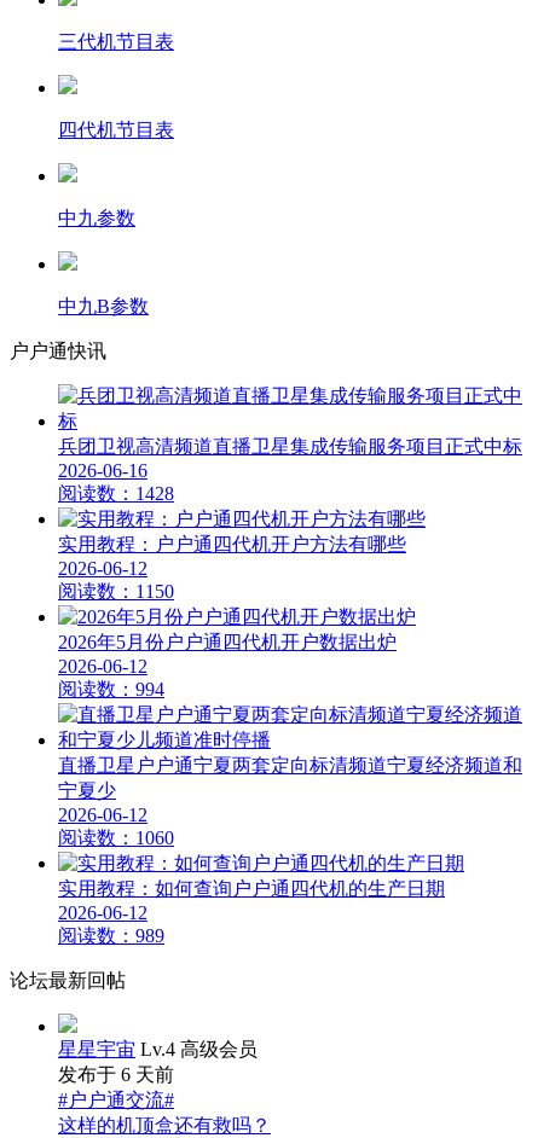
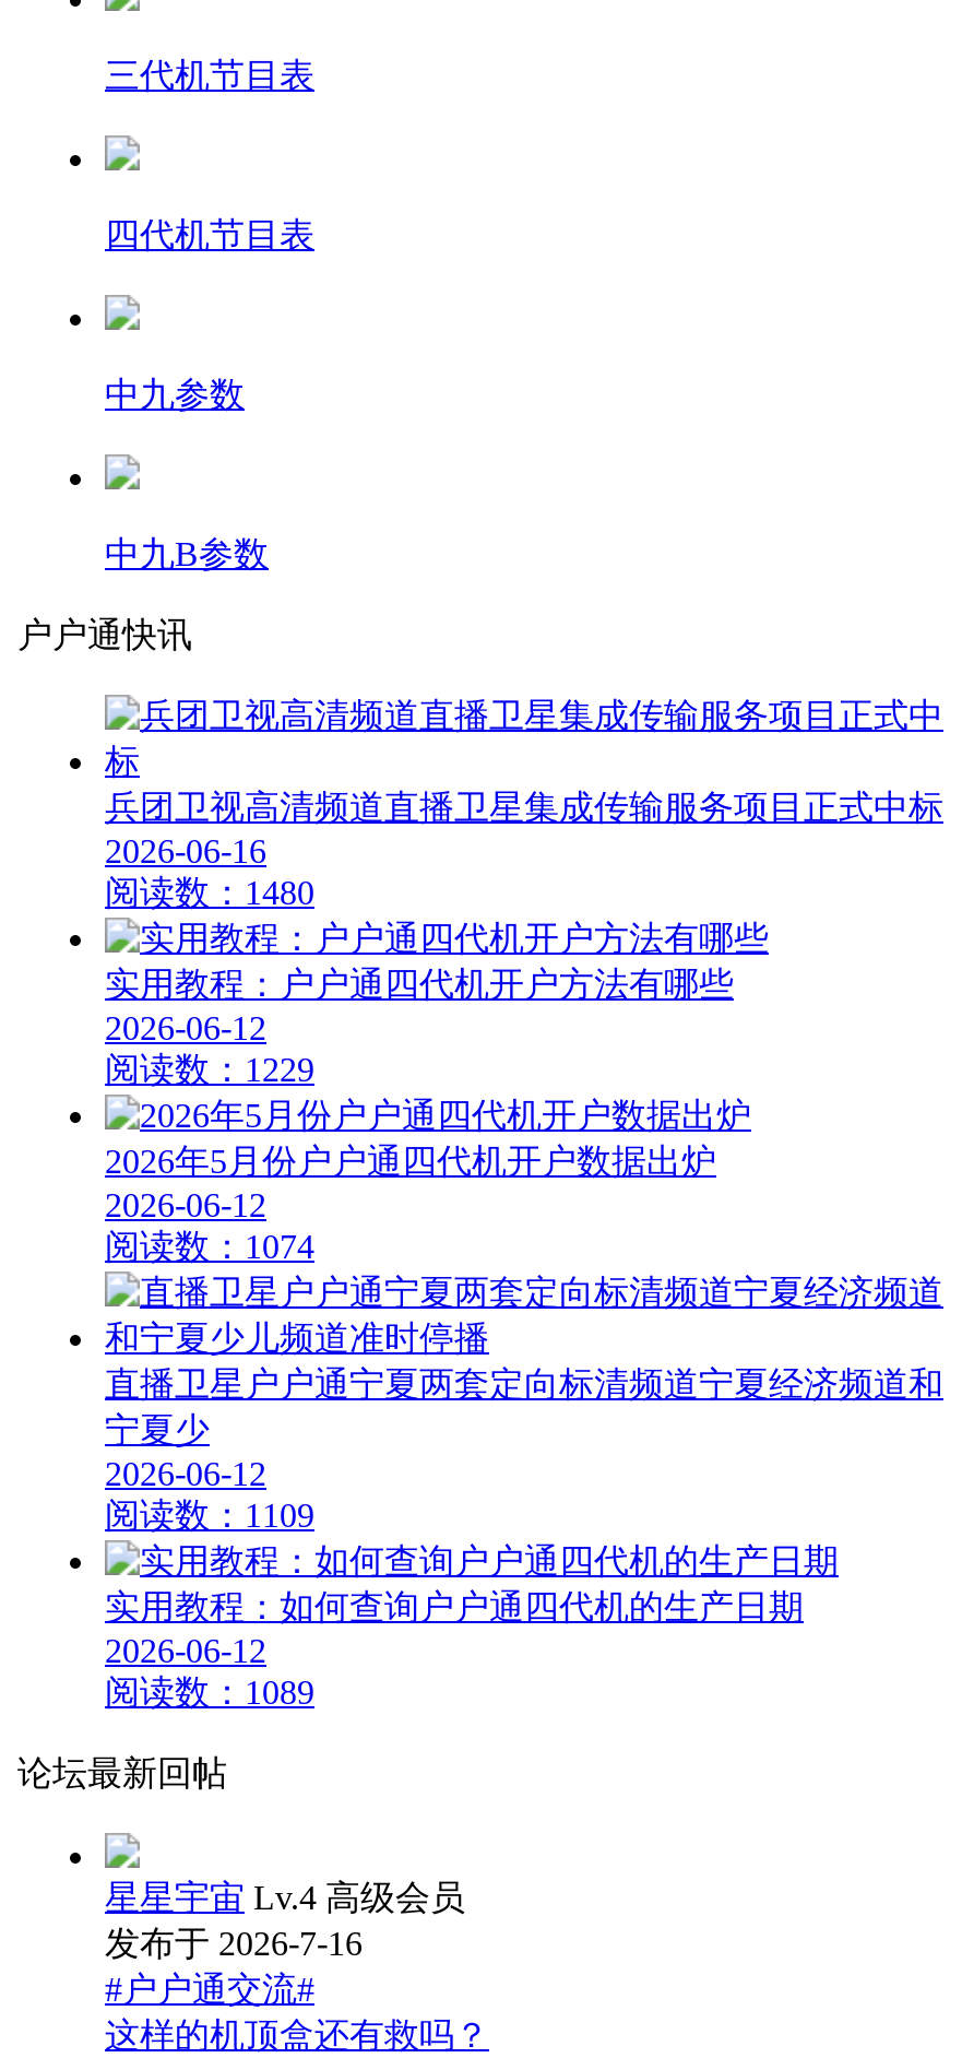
[58,483,174,504] 阅读数：1428 -> [105,874,314,911] 阅读数：1480
[58,581,174,602] 阅读数：1150 -> [105,1051,314,1088] 阅读数：1229
[58,679,164,699] 阅读数：994 -> [105,1228,314,1265] 阅读数：1074
[58,828,174,848] 阅读数：1060 -> [105,1497,314,1534] 阅读数：1109
[58,925,164,946] 阅读数：989 -> [105,1673,314,1711] 阅读数：1089
[58,1064,174,1085] 发布于 6 天前 -> [105,1925,363,1962] 发布于 2026-7-16

